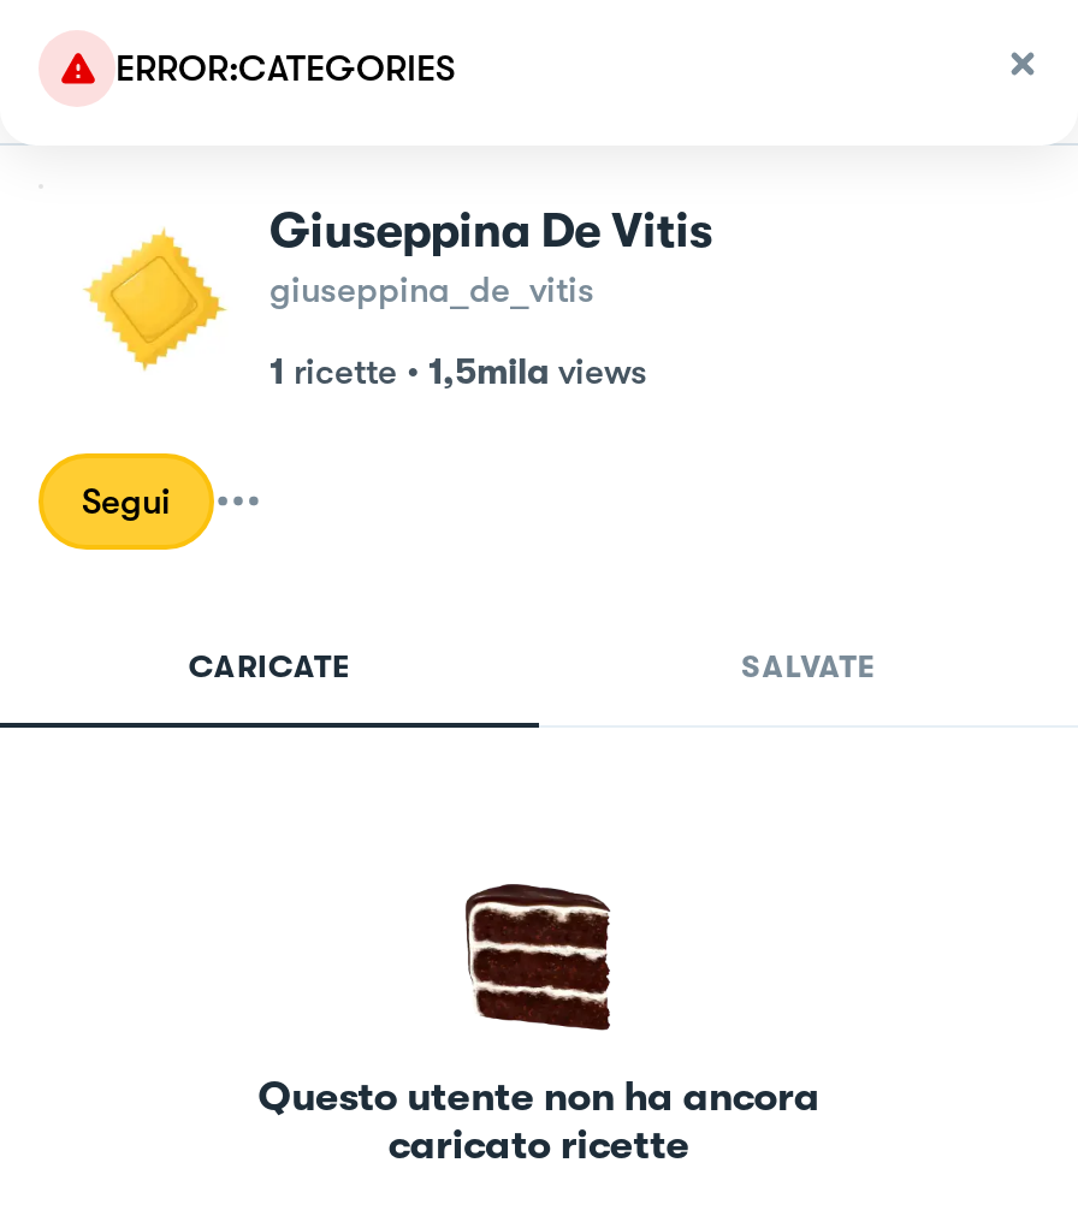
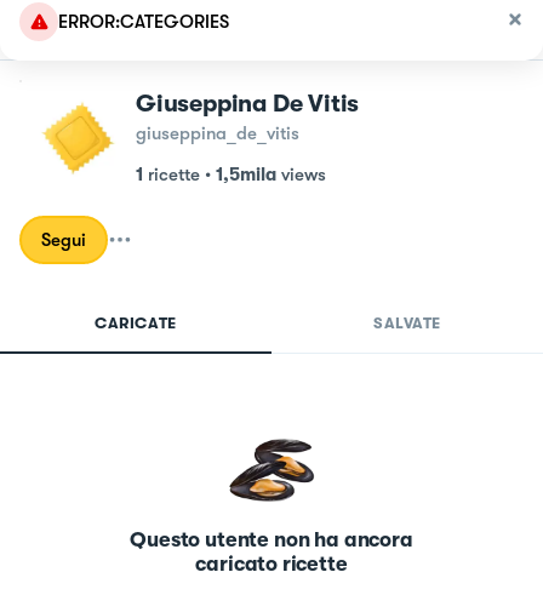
[457,882,623,1033] [image] -> [228,433,315,507] [image]

